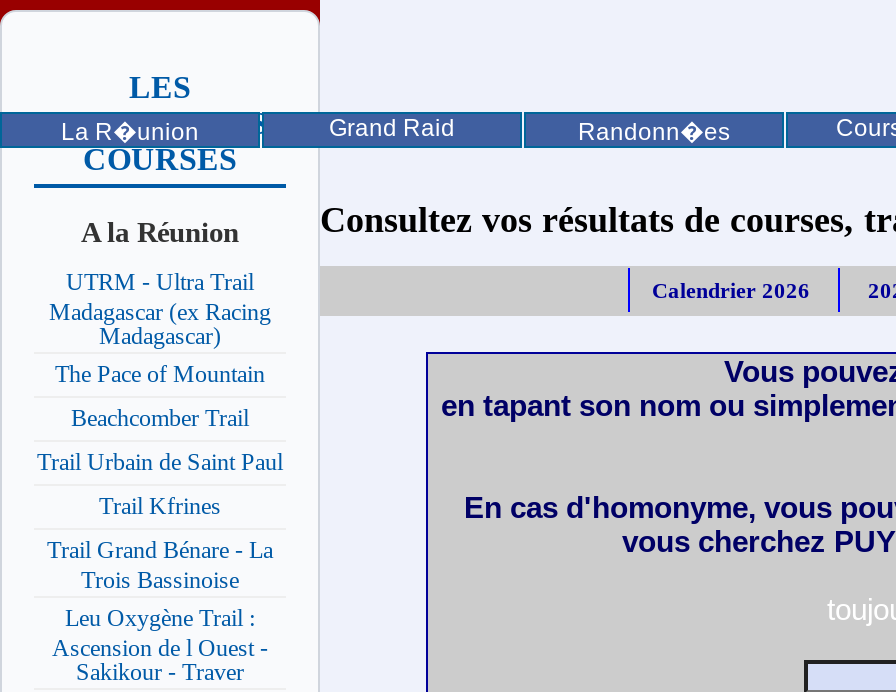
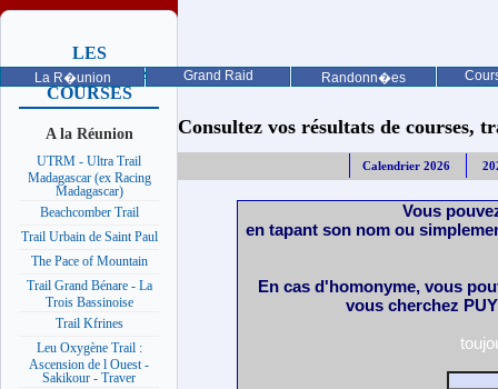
moved [55,360,265,388] -> [31,254,147,269]: The Pace of Mountain
moved [37,404,283,476] -> [21,205,157,245]: Beachcomber Trail | Trail Urbain de Saint Paul
moved [99,492,221,520] -> [55,316,123,331]: Trail Kfrines
moved [47,536,273,590] -> [26,278,152,308]: Trail Grand Bénare - La | Trois Bassinoise

